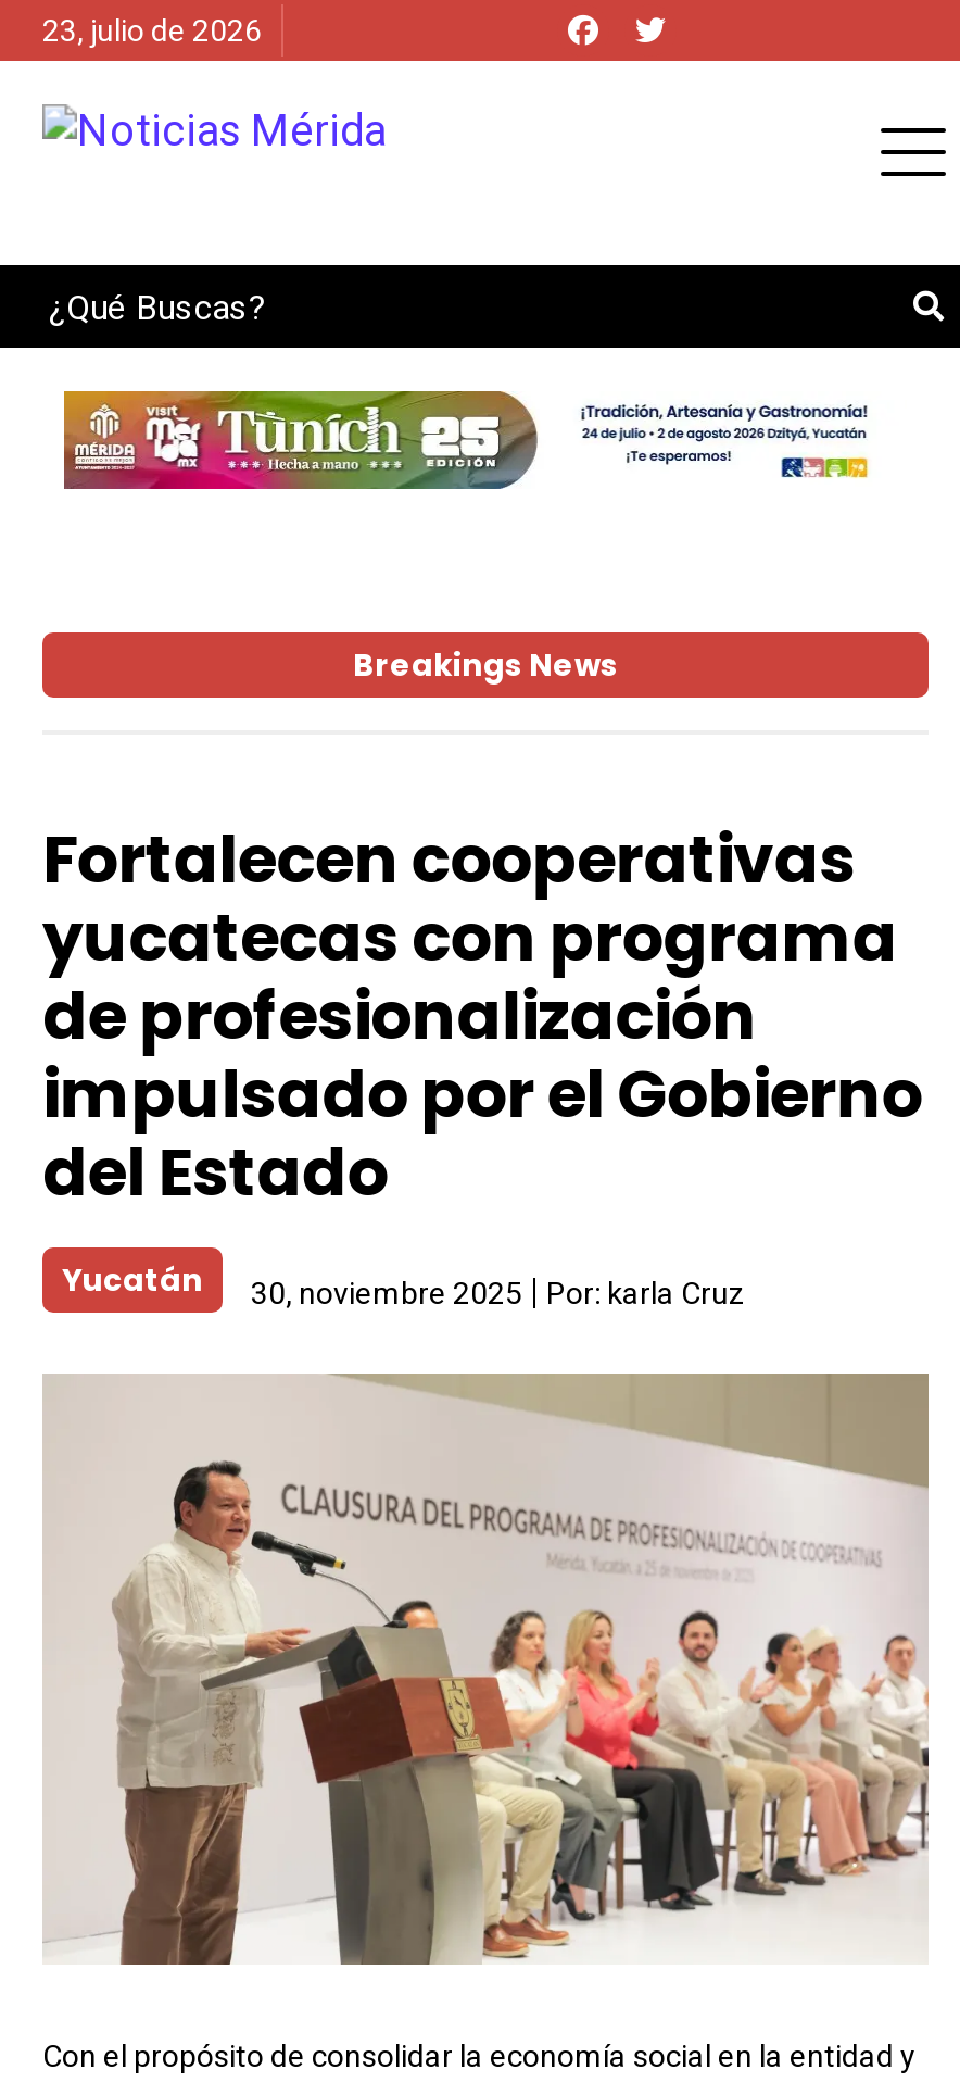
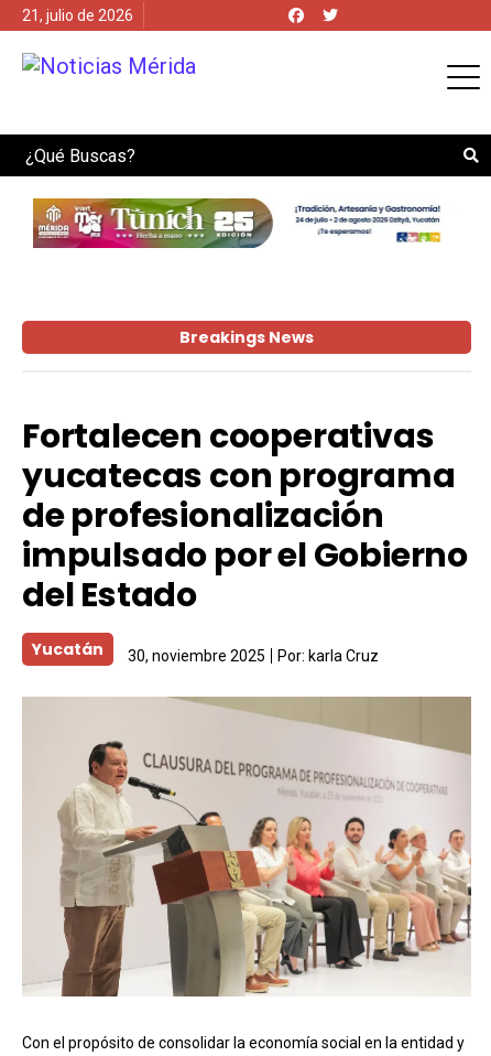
[42,13,262,48] 23, julio de 2026 -> [22,7,133,24] 21, julio de 2026

